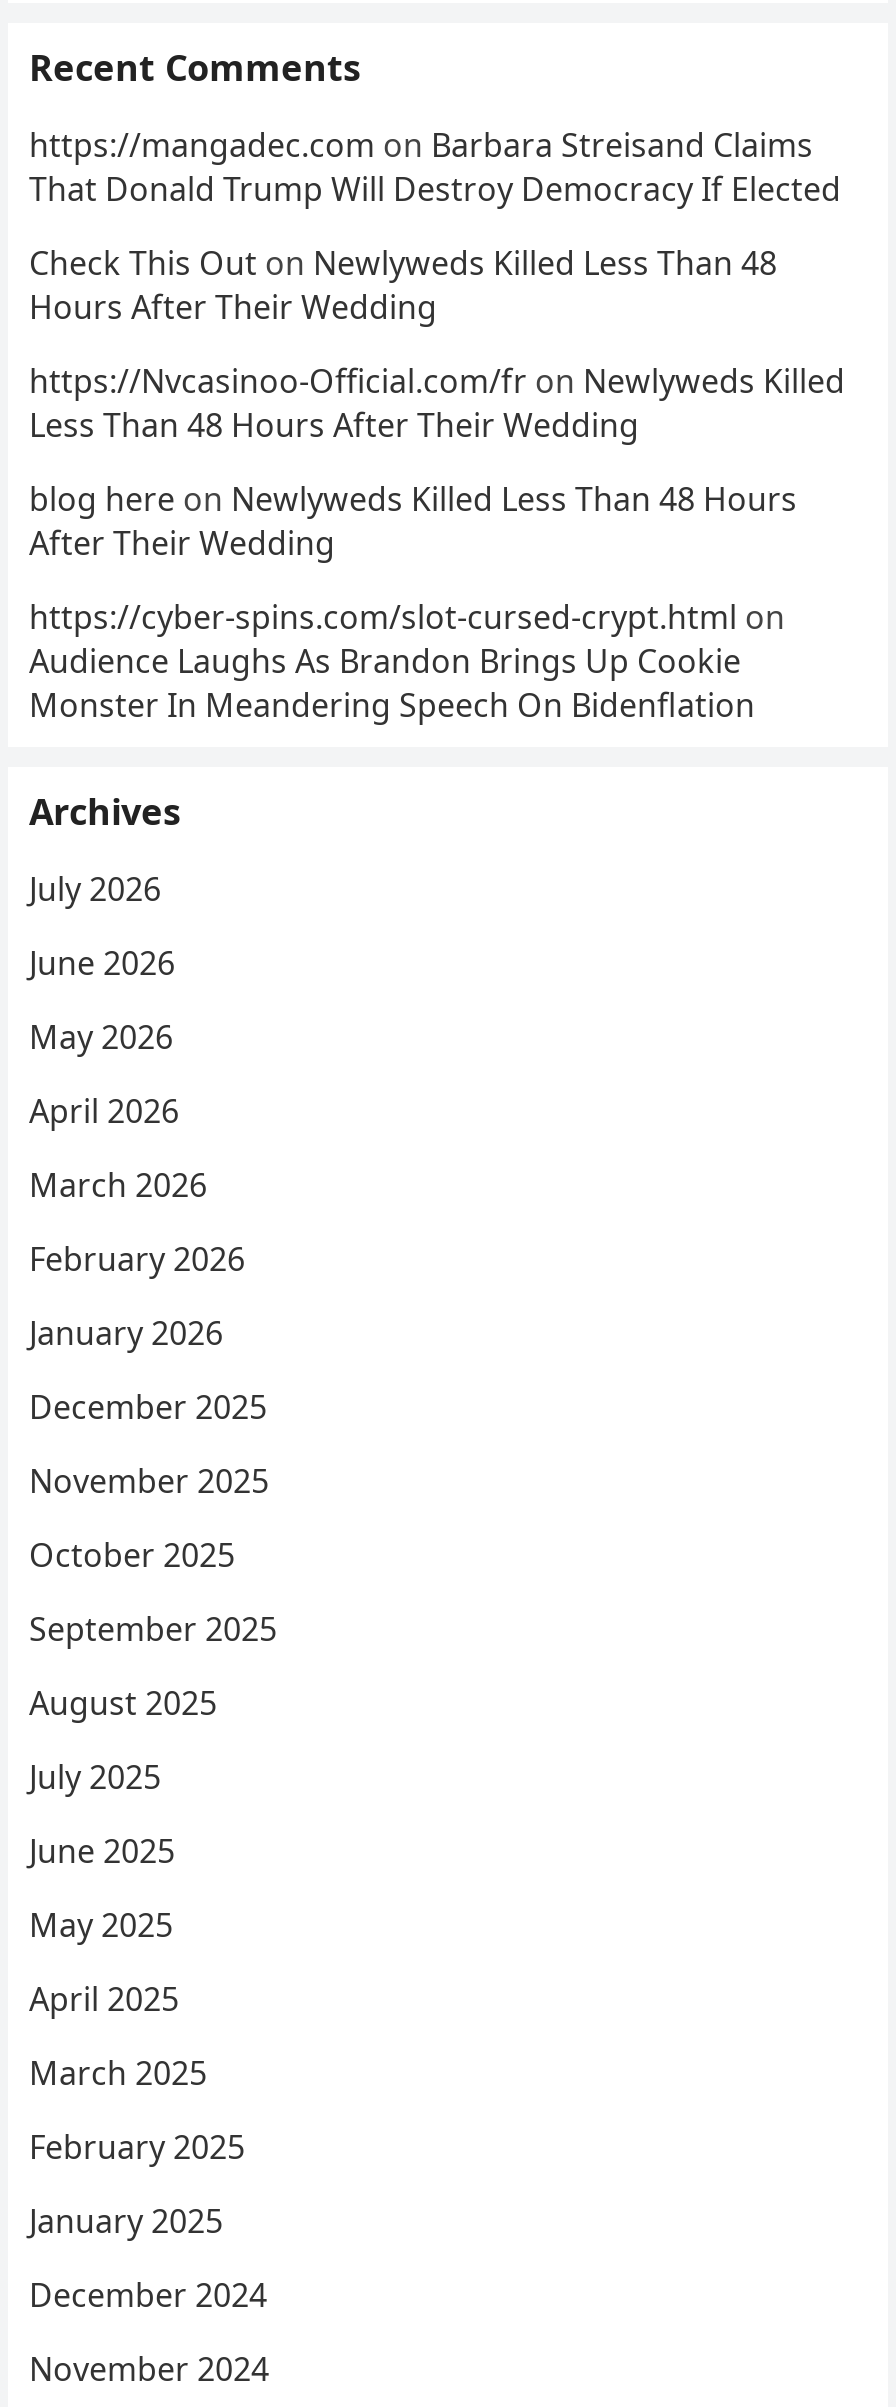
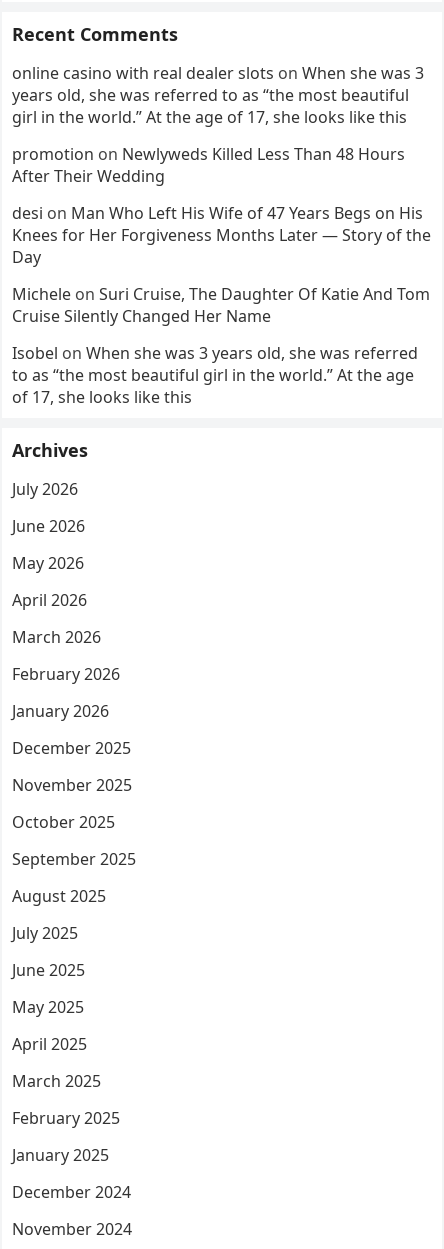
[29,123,845,521] https://mangadec.com on Barbara Streisand Claims | That Donald Trump Will Destroy Democracy If Elected | Check This Out on Newlyweds Killed Less Than 48 | Hours After Their Wedding | https://Nvcasinoo-Official.com/fr on Newlyweds Killed | Less Than 48 Hours After Their Wedding | blog here on Newlyweds Killed Less Than 48 Hours -> [12,62,424,165] online casino with real dealer slots on When she was 3 | years old, she was referred to as “the most beautiful | girl in the world.” At the age of 17, she looks like this | promotion on Newlyweds Killed Less Than 48 Hours
moved [29,521,335,565] -> [12,165,165,187]: After Their Wedding
[29,595,785,727] https://cyber-spins.com/slot-cursed-crypt.html on | Audience Laughs As Brandon Brings Up Cookie | Monster In Meandering Speech On Bidenflation -> [12,202,431,408] desi on Man Who Left His Wife of 47 Years Begs on His | Knees for Her Forgiveness Months Later — Story of the | Day | Michele on Suri Cruise, The Daughter Of Katie And Tom | Cruise Silently Changed Her Name | Isobel on When she was 3 years old, she was referred | to as “the most beautiful girl in the world.” At the age | of 17, she looks like this

